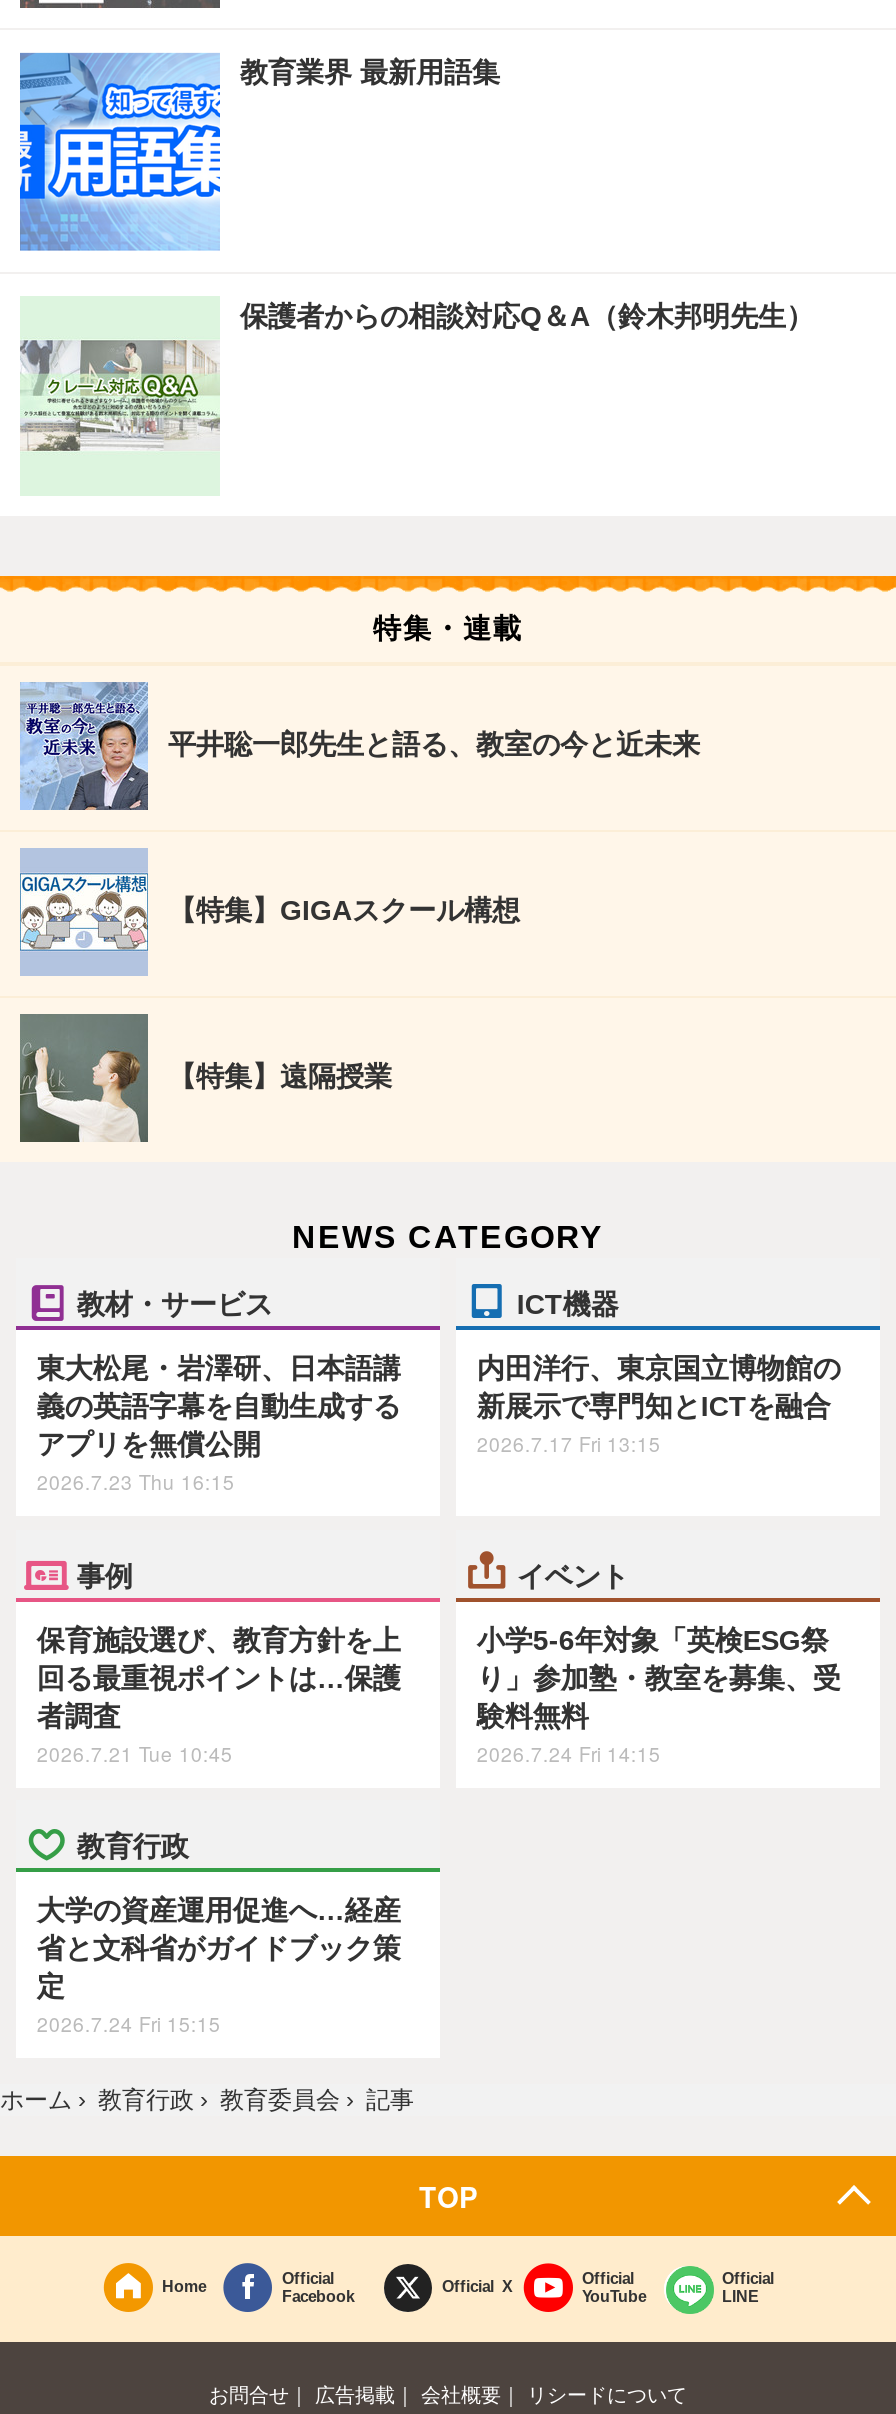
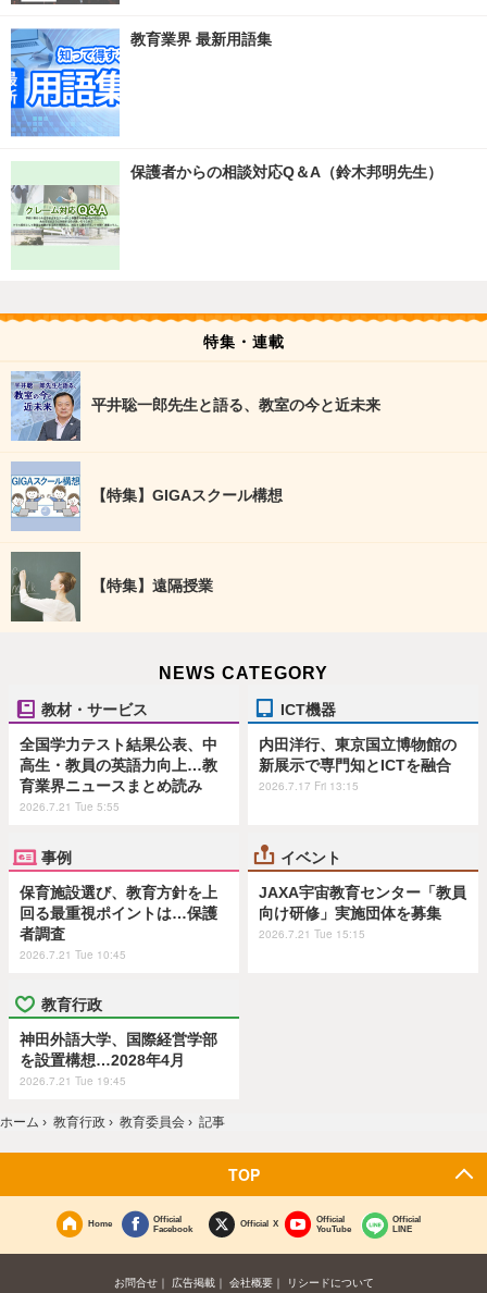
[37,1352,401,1496] 東大松尾・岩澤研、日本語講 | 義の英語字幕を自動生成する | アプリを無償公開 | 2026.7.23 Thu 16:15 -> [20,736,218,814] 全国学力テスト結果公表、中 | 高生・教員の英語力向上…教 | 育業界ニュースまとめ読み | 2026.7.21 Tue 5:55
[477,1624,841,1768] 小学5-6年対象「英検ESG祭 | り」参加塾・教室を募集、受 | 験料無料 | 2026.7.24 Fri 14:15 -> [259,884,467,941] JAXA宇宙教育センター「教員 | 向け研修」実施団体を募集 | 2026.7.21 Tue 15:15
[37,1895,401,2039] 大学の資産運用促進へ…経産 | 省と文科省がガイドブック策 | 定 | 2026.7.24 Fri 15:15 -> [20,1031,218,1089] 神田外語大学、国際経営学部 | を設置構想…2028年4月 | 2026.7.21 Tue 19:45

